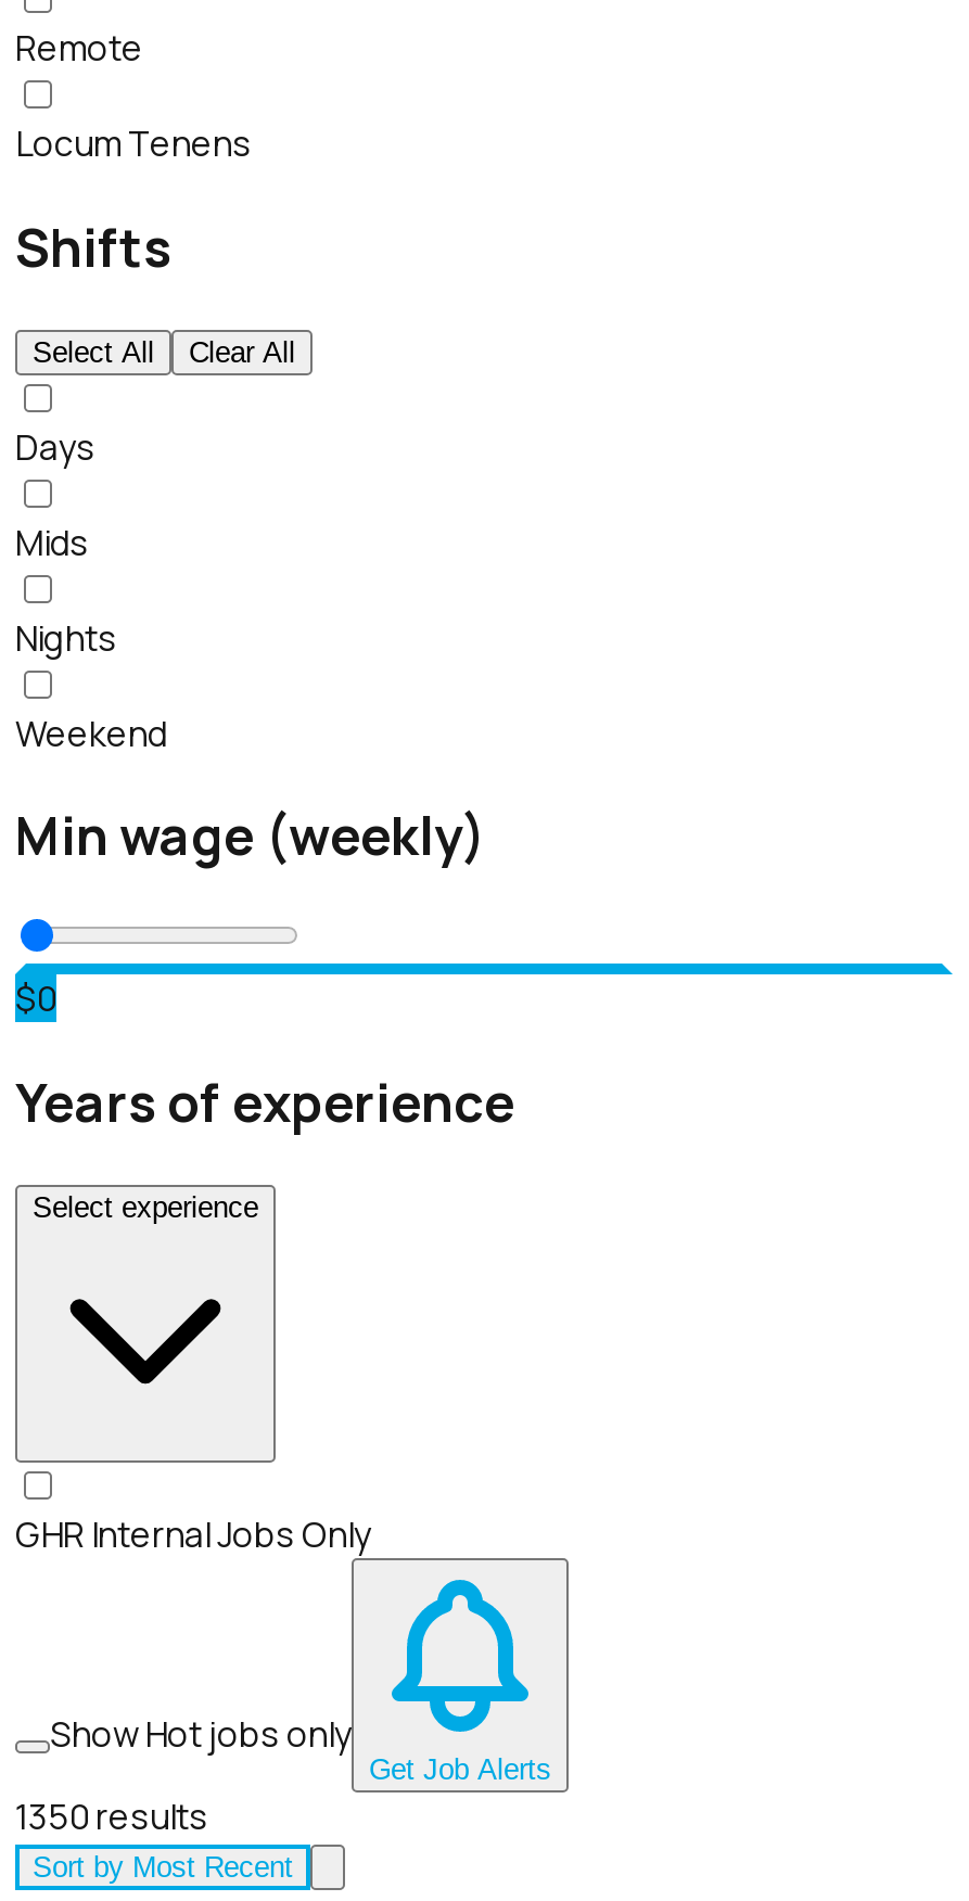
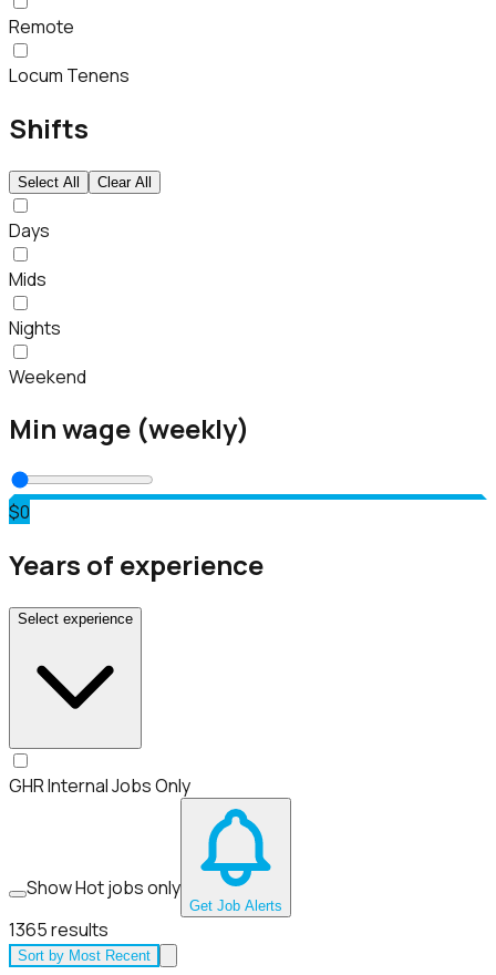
[15,1793,208,1840] 1350 results -> [9,917,108,942] 1365 results

